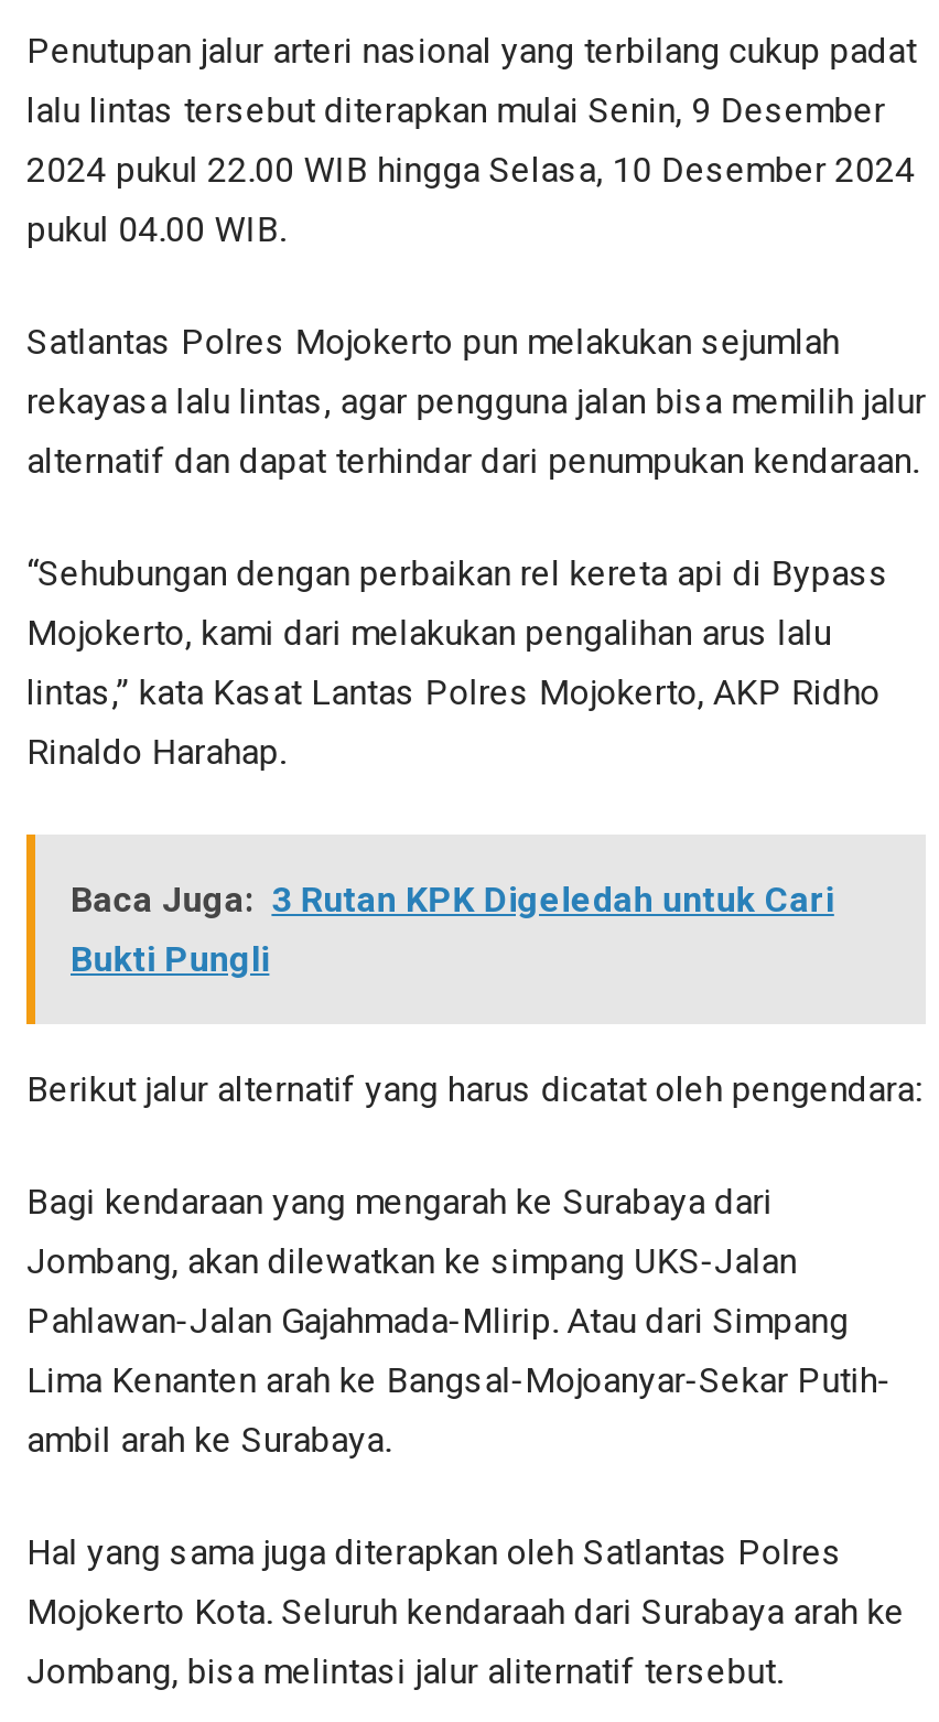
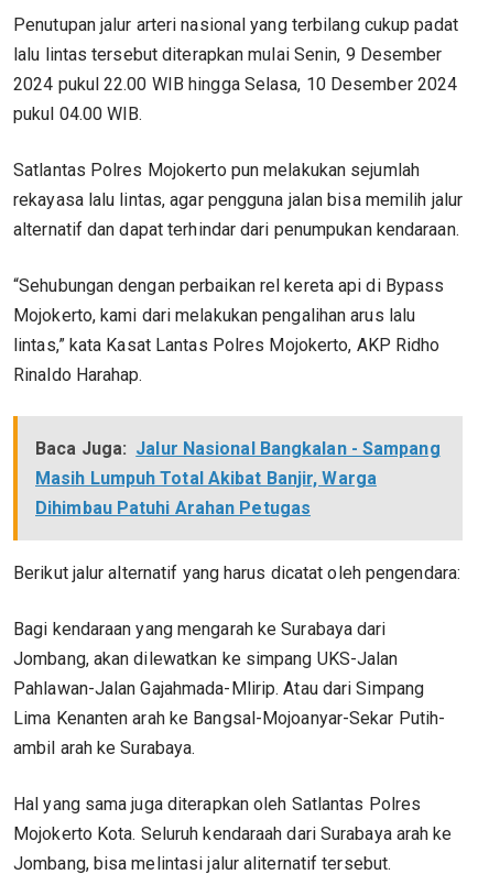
[71,878,834,979] Baca Juga: 3 Rutan KPK Digeledah untuk Cari | Bukti Pungli -> [35,438,440,518] Baca Juga: Jalur Nasional Bangkalan - Sampang | Masih Lumpuh Total Akibat Banjir, Warga | Dihimbau Patuhi Arahan Petugas

